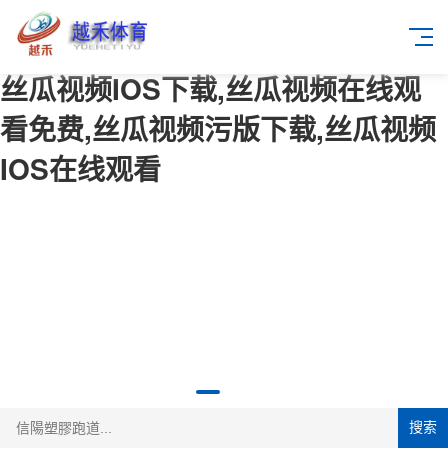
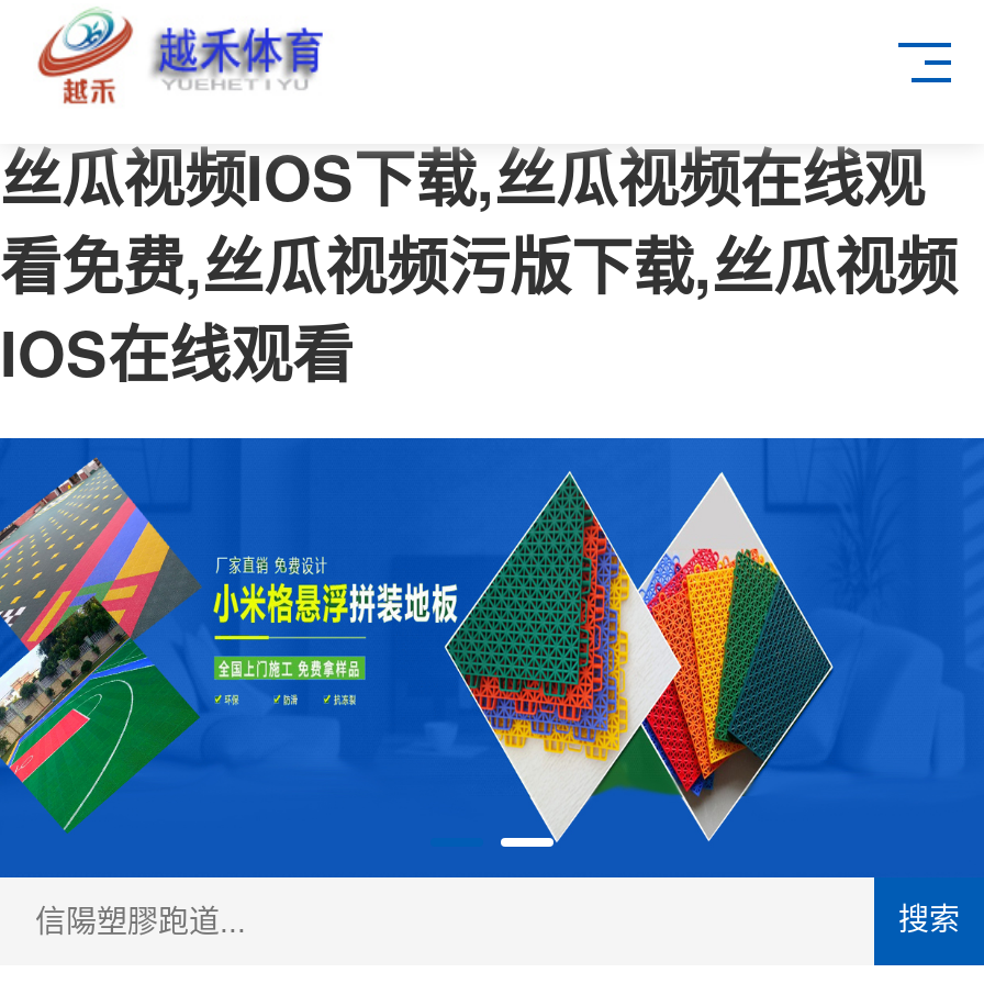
none -> [7,436,977,880] [image]

